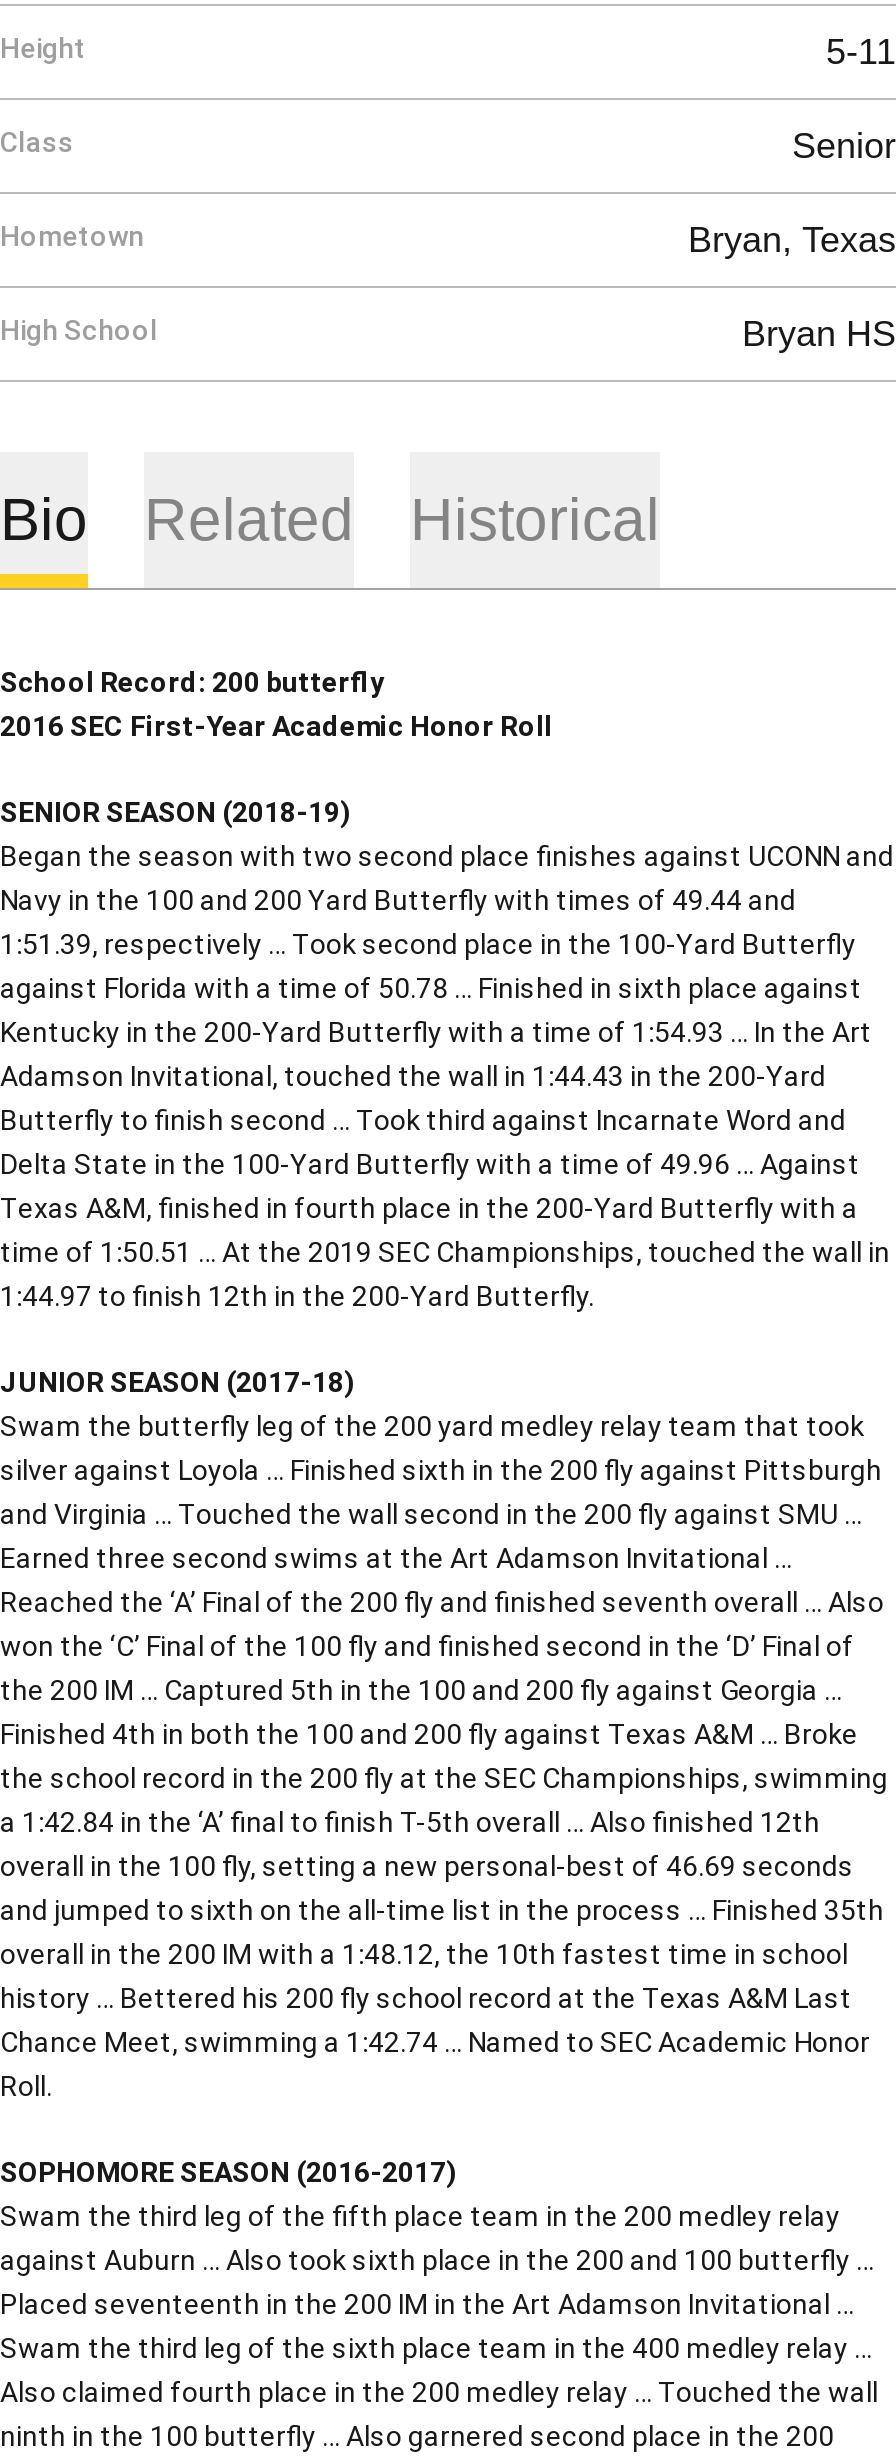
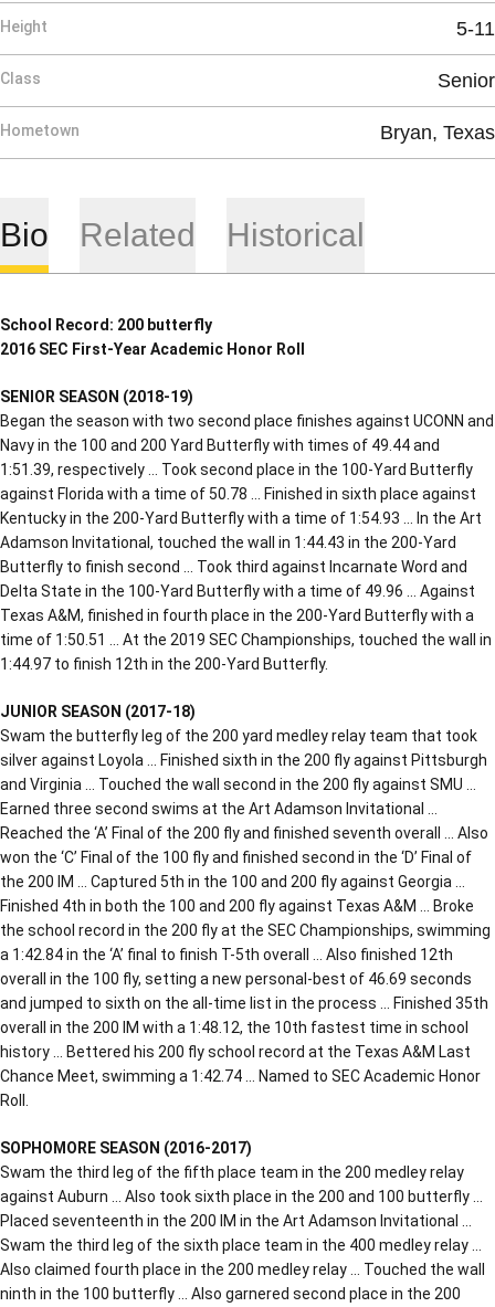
[0,313,896,353] High School | Bryan HS -> none

